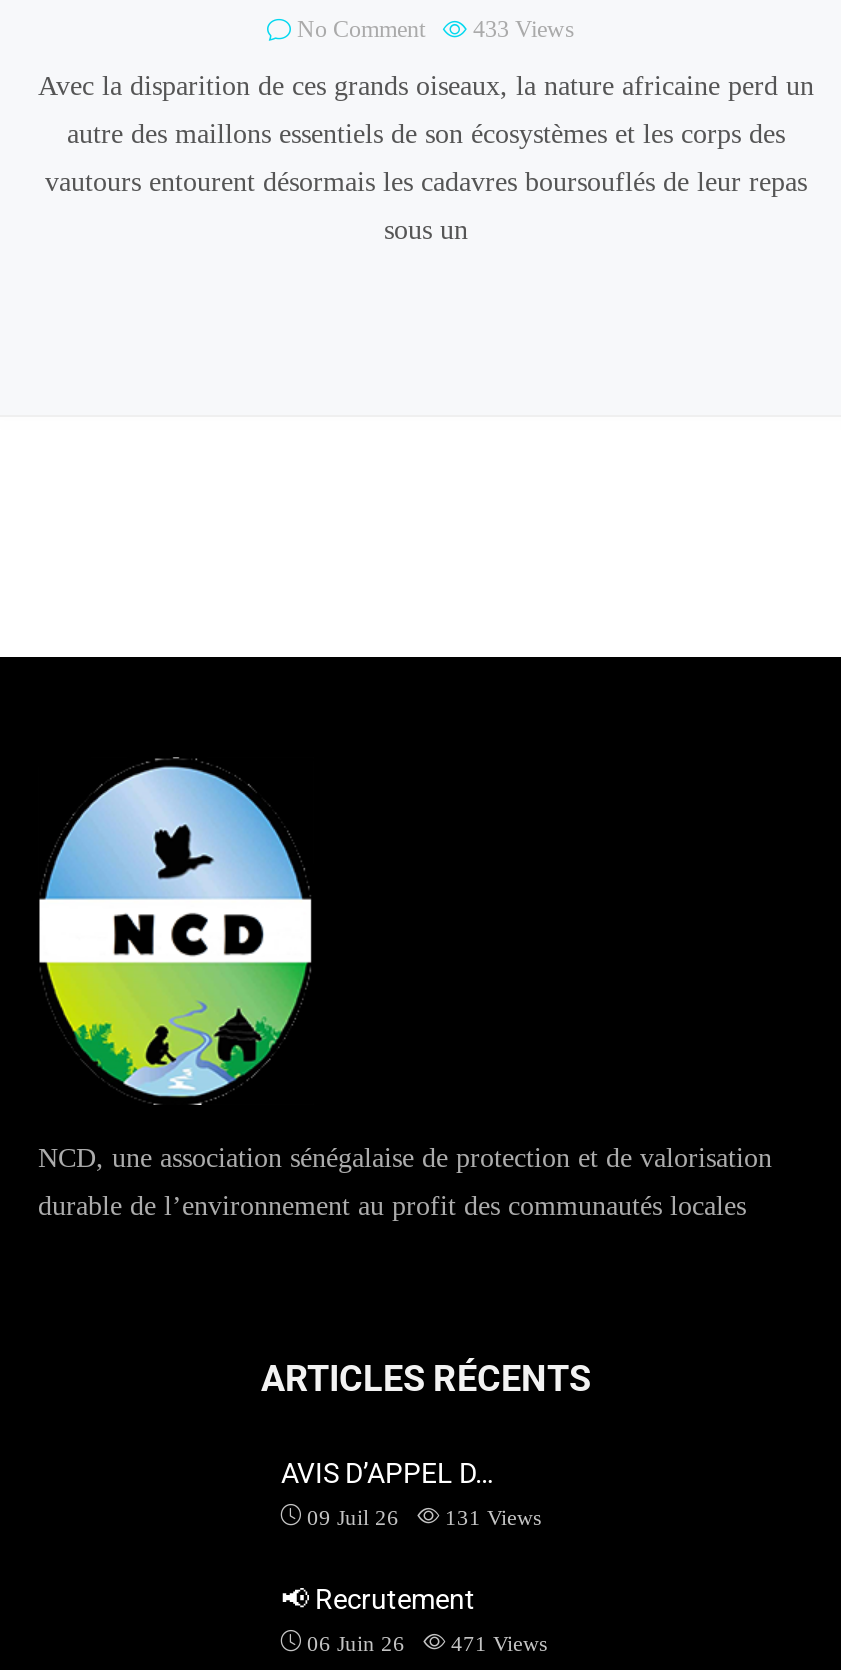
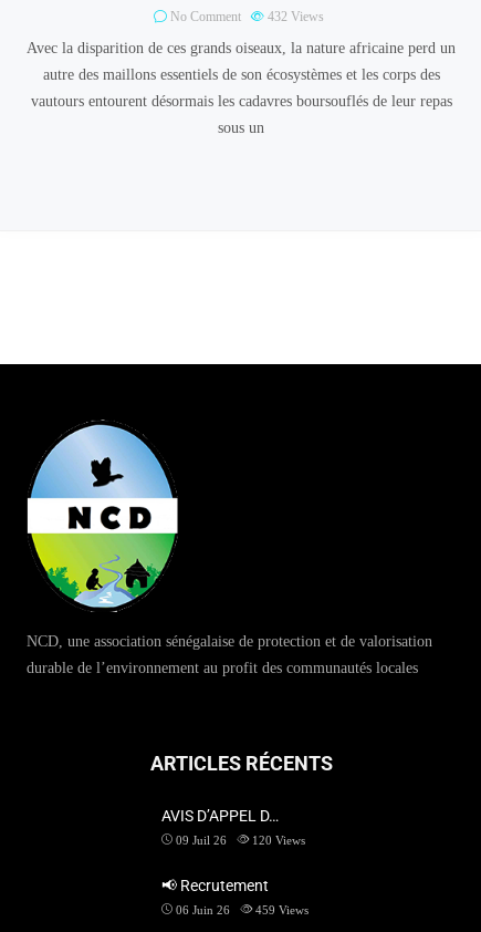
[297,15,575,43] No Comment 433 Views -> [170,9,323,24] No Comment 432 Views
[307,1505,541,1529] 09 Juil 26 131 Views -> [175,833,305,847] 09 Juil 26 120 Views
[307,1631,547,1655] 06 Juin 26 471 Views -> [175,903,308,917] 06 Juin 26 459 Views

